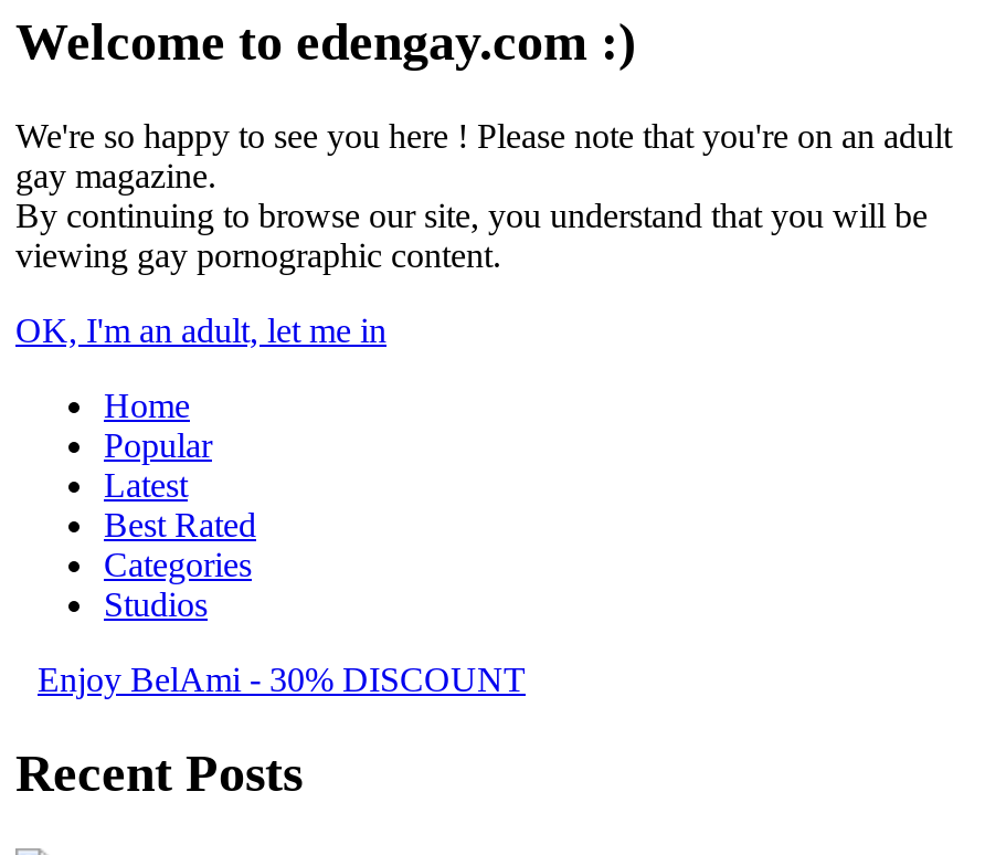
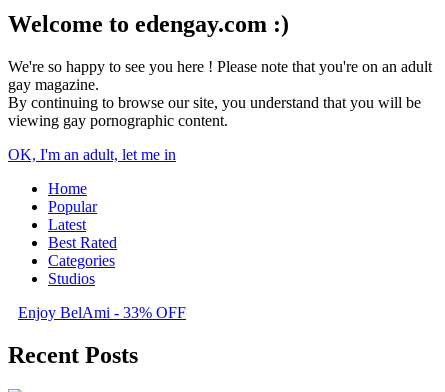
[38,660,526,698] Enjoy BelAmi - 30% DISCOUNT -> [18,304,186,321] Enjoy BelAmi - 33% OFF

